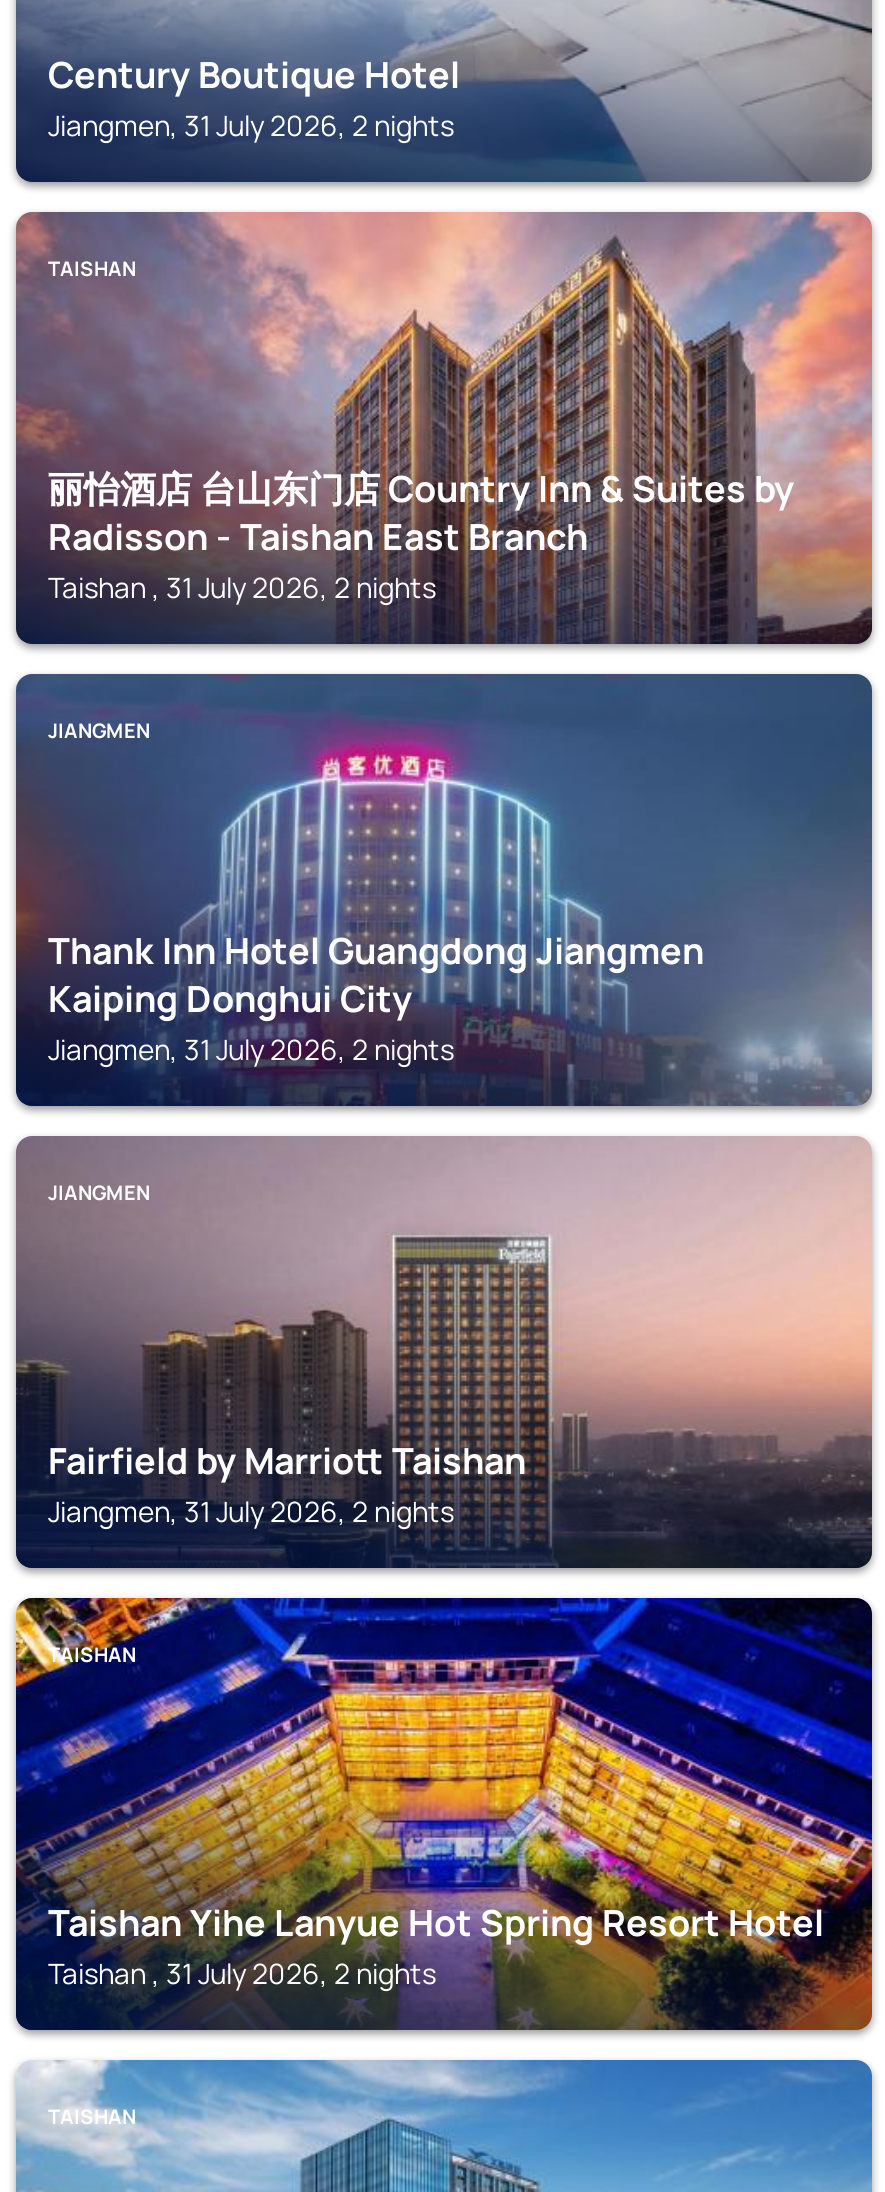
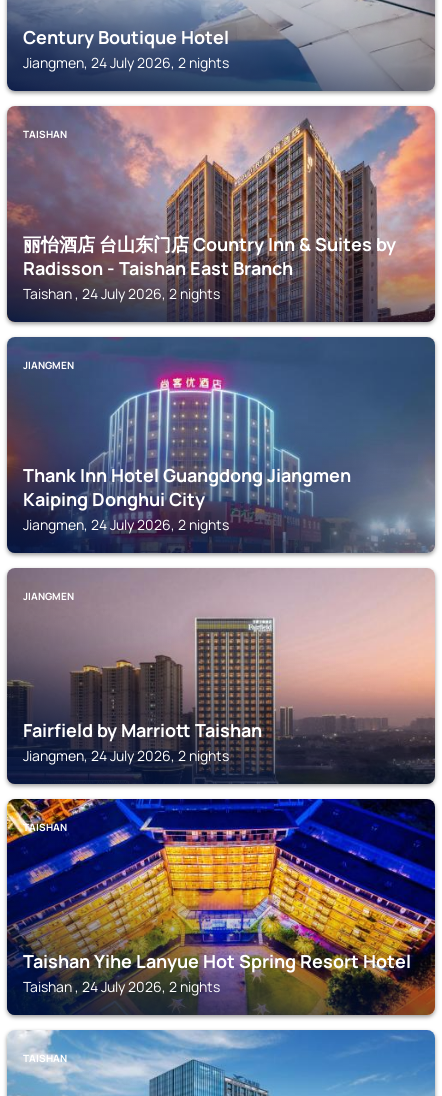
[48,106,454,144] Jiangmen, 31 July 2026, 2 nights -> [23,53,229,72] Jiangmen, 24 July 2026, 2 nights
[48,568,436,606] Taishan , 31 July 2026, 2 nights -> [23,284,220,303] Taishan , 24 July 2026, 2 nights
[48,1030,454,1068] Jiangmen, 31 July 2026, 2 nights -> [23,515,229,534] Jiangmen, 24 July 2026, 2 nights
[48,1492,454,1530] Jiangmen, 31 July 2026, 2 nights -> [23,746,229,765] Jiangmen, 24 July 2026, 2 nights
[48,1954,436,1992] Taishan , 31 July 2026, 2 nights -> [23,977,220,996] Taishan , 24 July 2026, 2 nights

